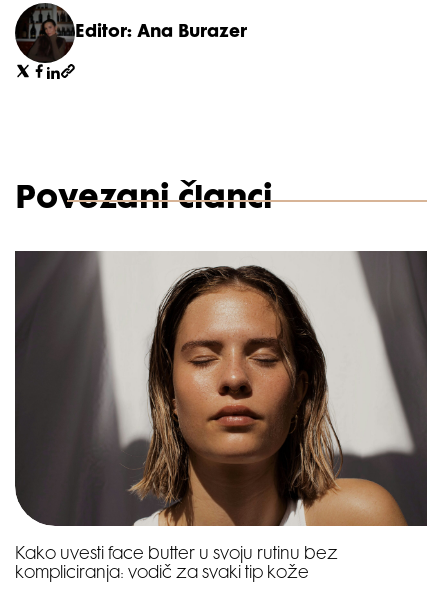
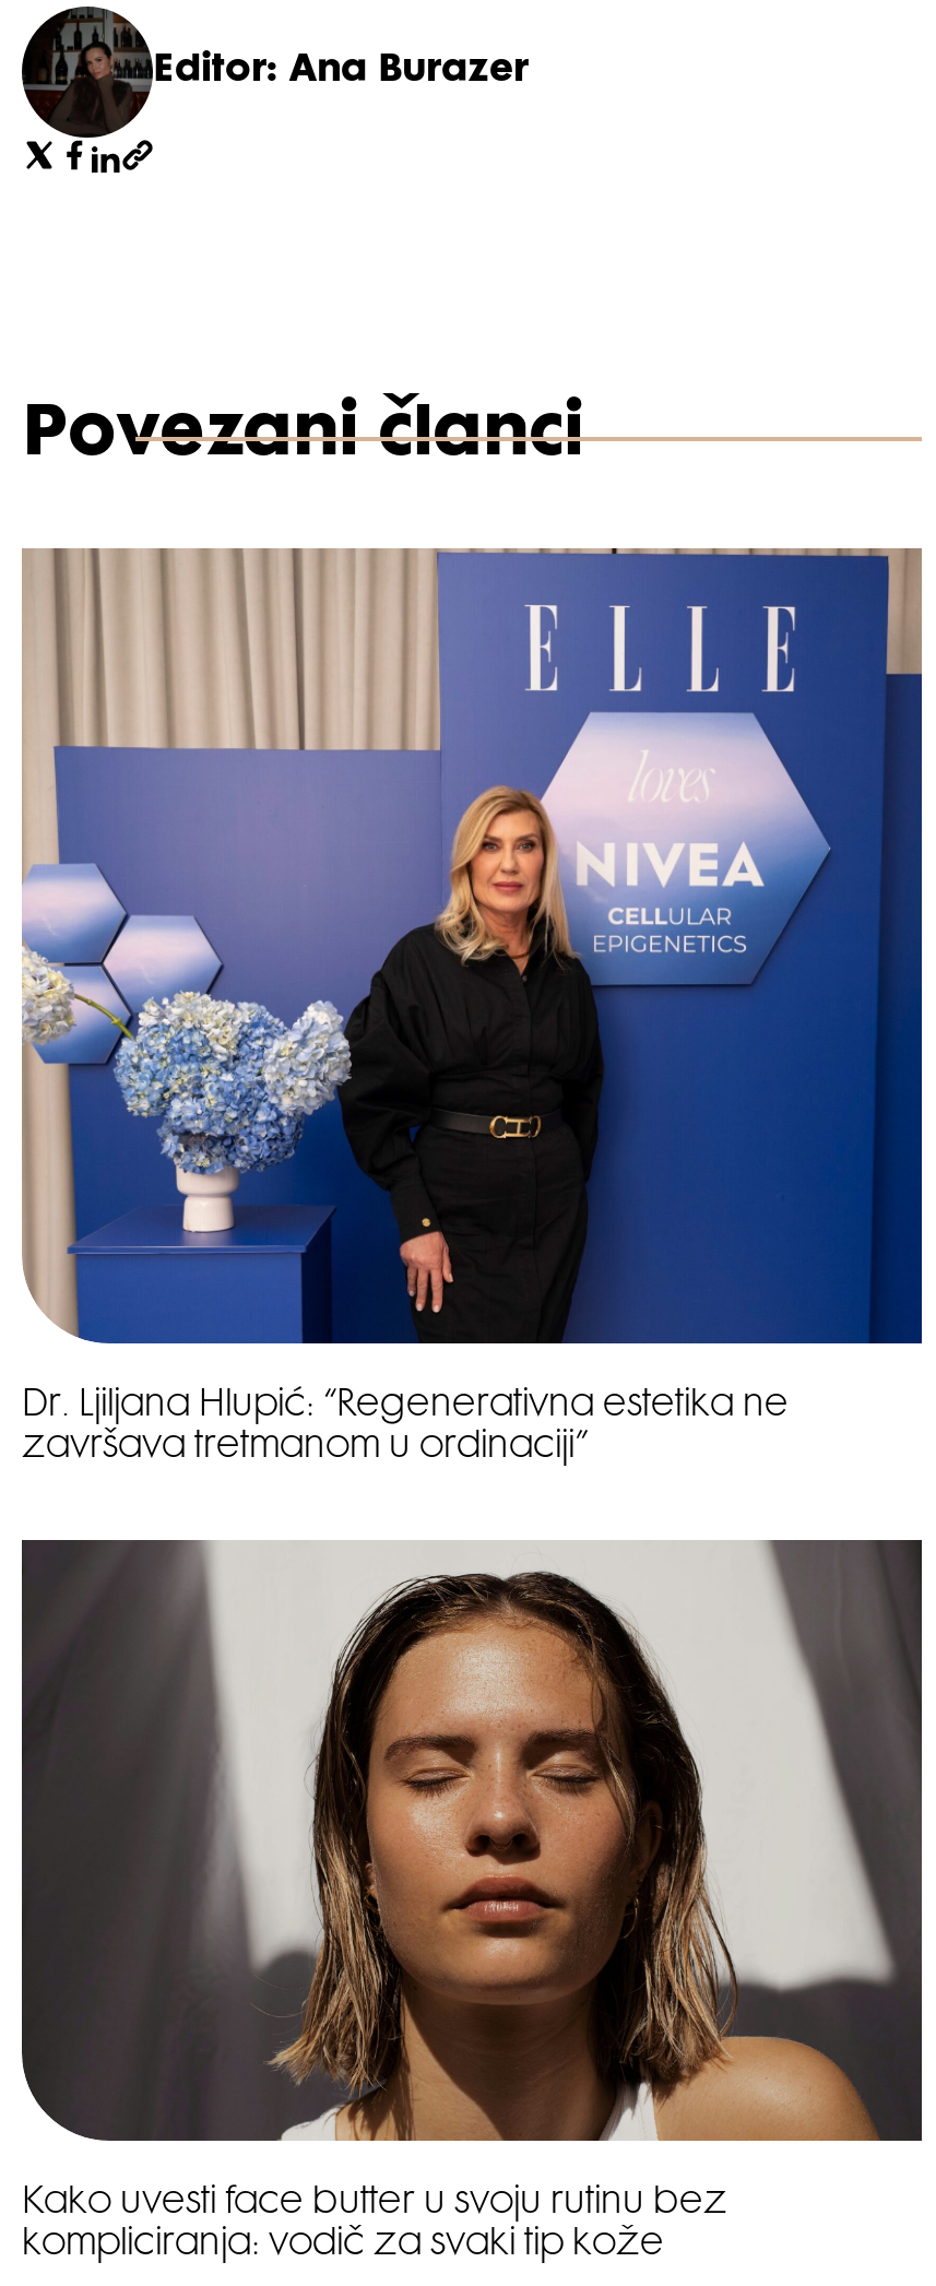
none -> [20,546,924,1466] [image] | Dr. Ljiljana Hlupić: “Regenerativna estetika ne | završava tretmanom u ordinaciji”

